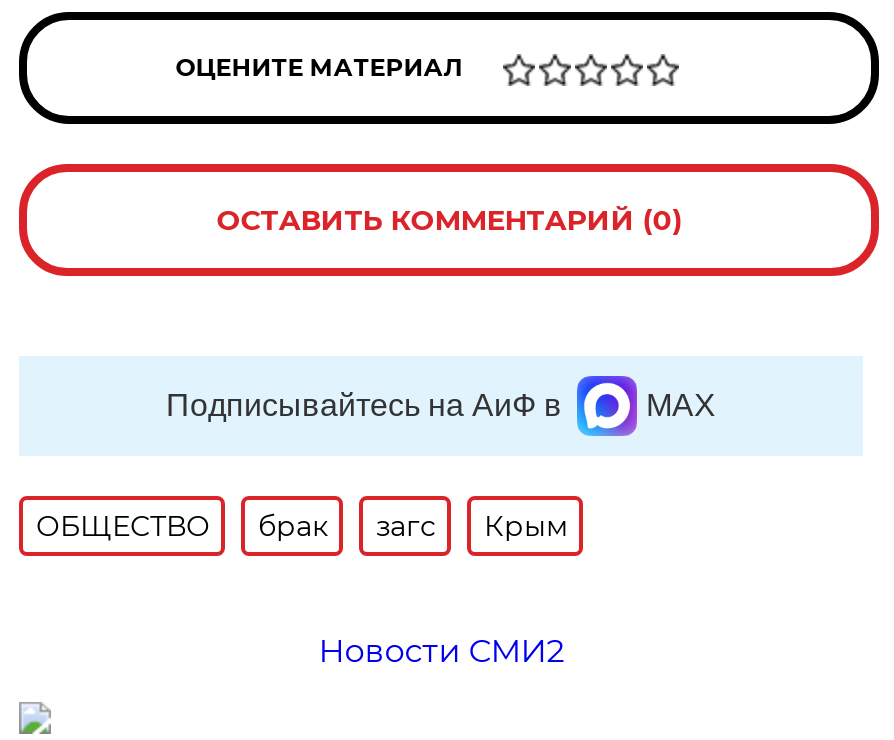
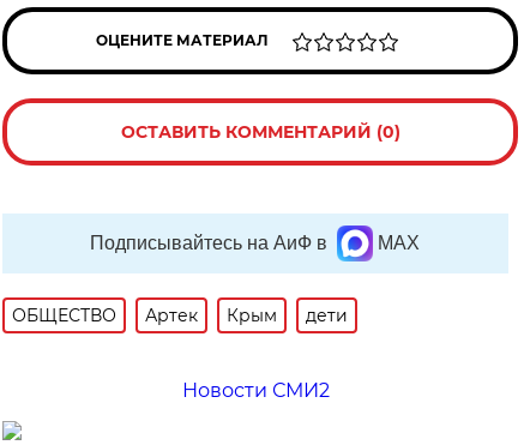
[258,508,436,544] брак | загс -> [146,305,198,326] Артек
none -> [306,305,348,326] дети

